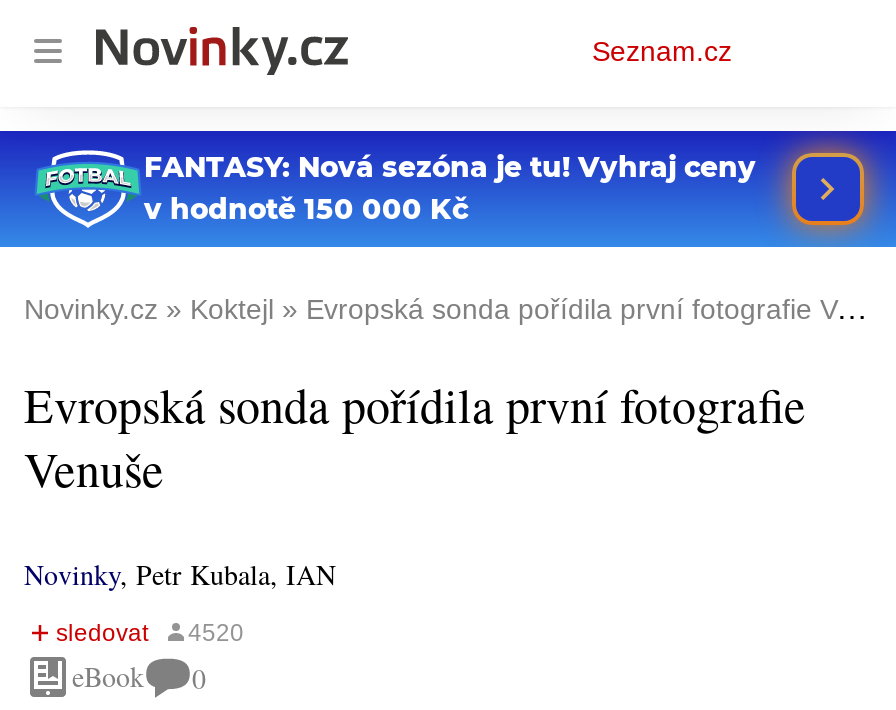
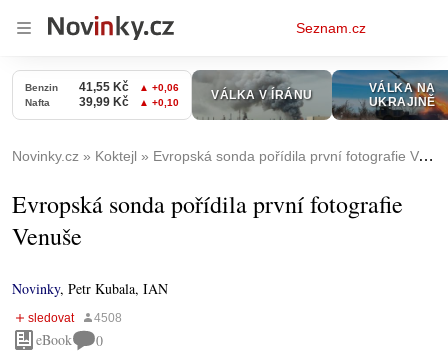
[6,129,890,249] [image] -> [3,68,445,125] [image]

